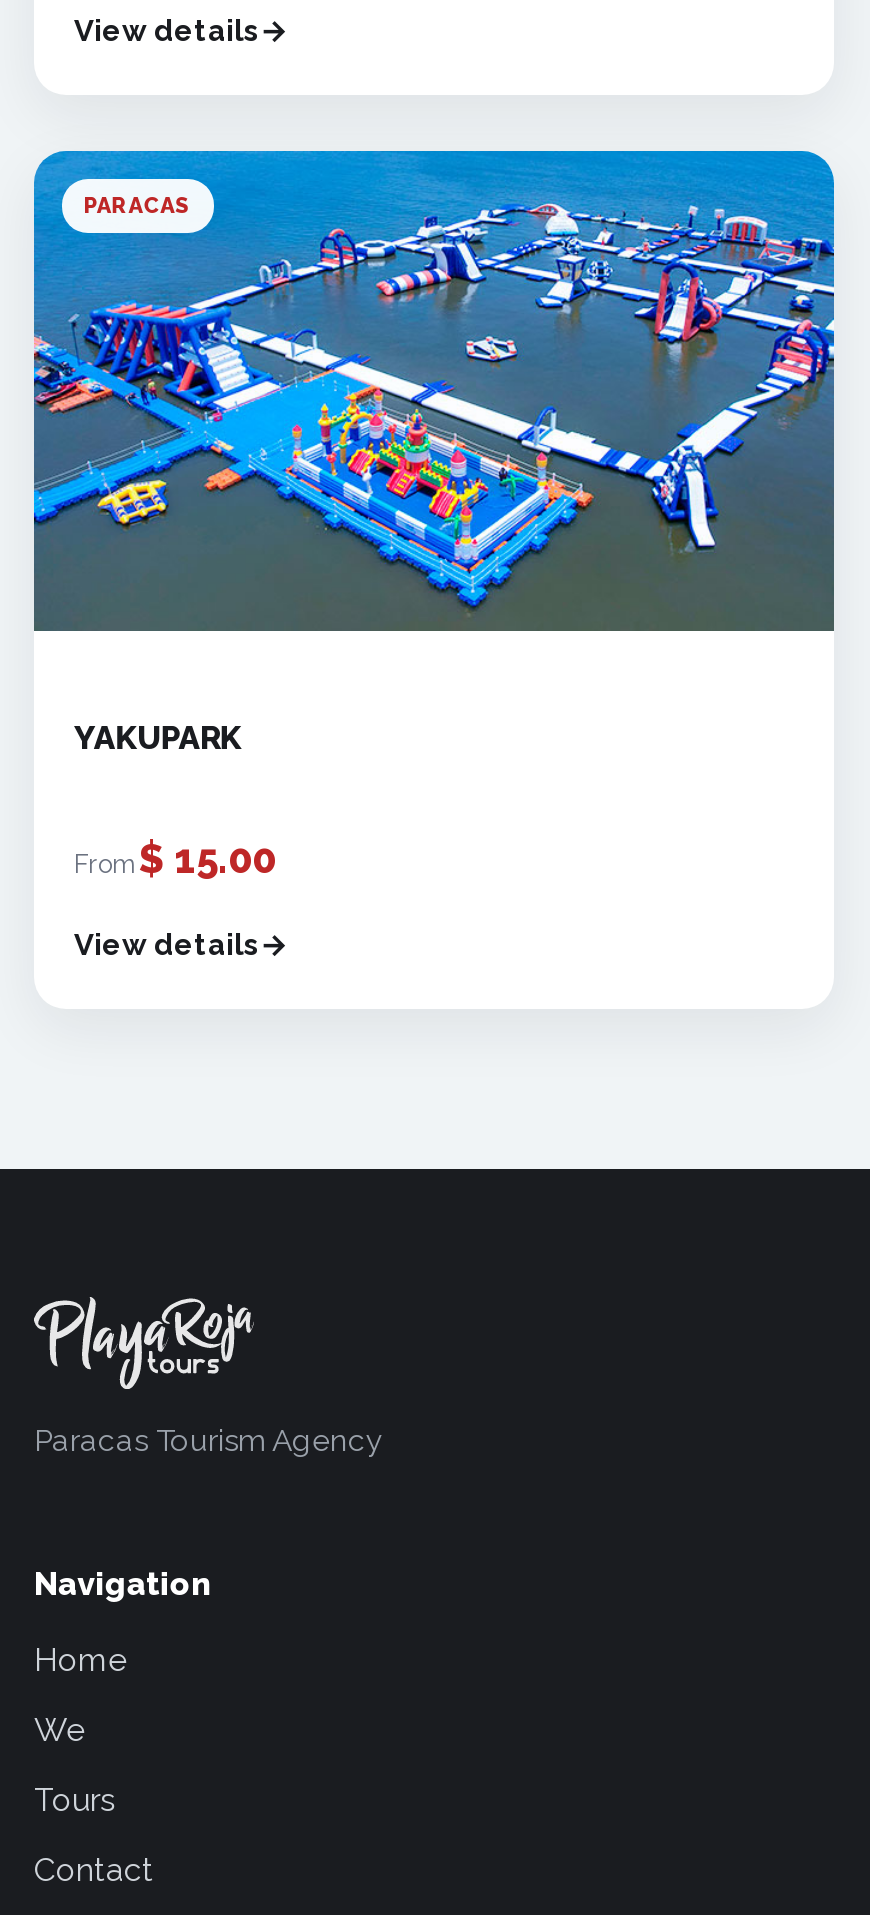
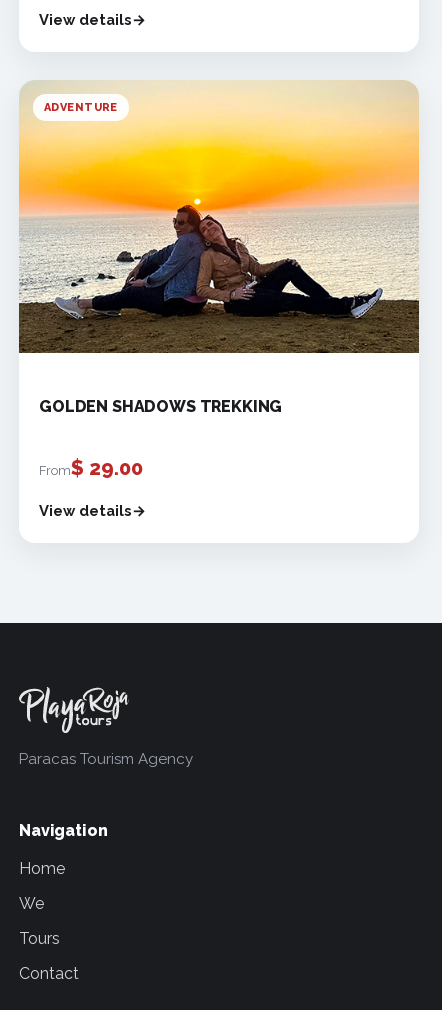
[32,149,836,633] [image] | PARACAS -> [18,80,420,354] [image] | ADVENTURE
[74,719,241,757] YAKUPARK -> [39,397,282,416] GOLDEN SHADOWS TREKKING
[74,836,276,884] From$15.00 -> [39,456,143,480] From$29.00

